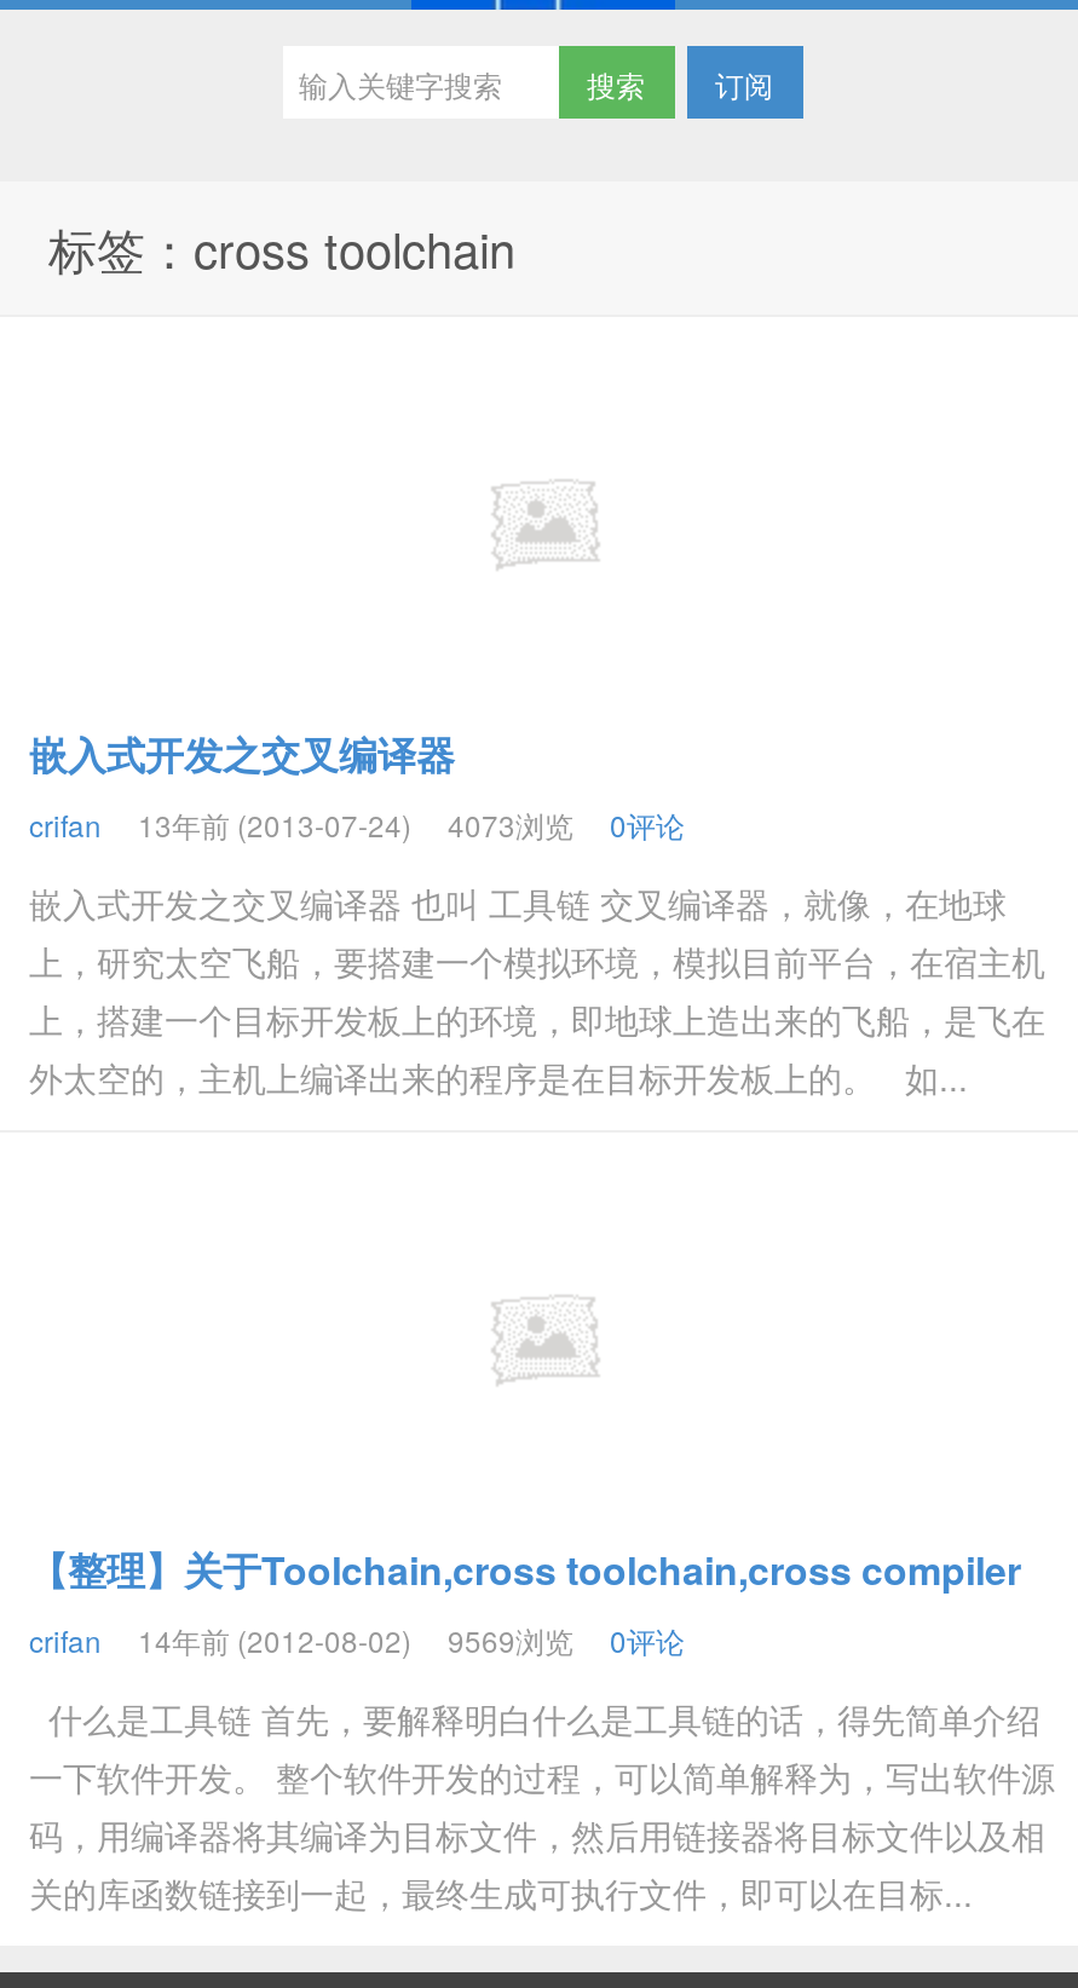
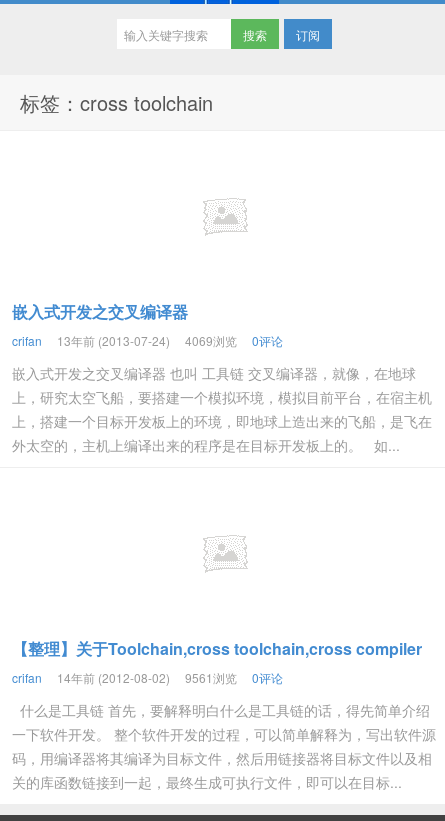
[29,803,685,845] crifan 13年前 (2013-07-24) 4073浏览 0评论 -> [12,332,283,349] crifan 13年前 (2013-07-24) 4069浏览 0评论
[29,1619,685,1660] crifan 14年前 (2012-08-02) 9569浏览 0评论 -> [12,669,283,686] crifan 14年前 (2012-08-02) 9561浏览 0评论

